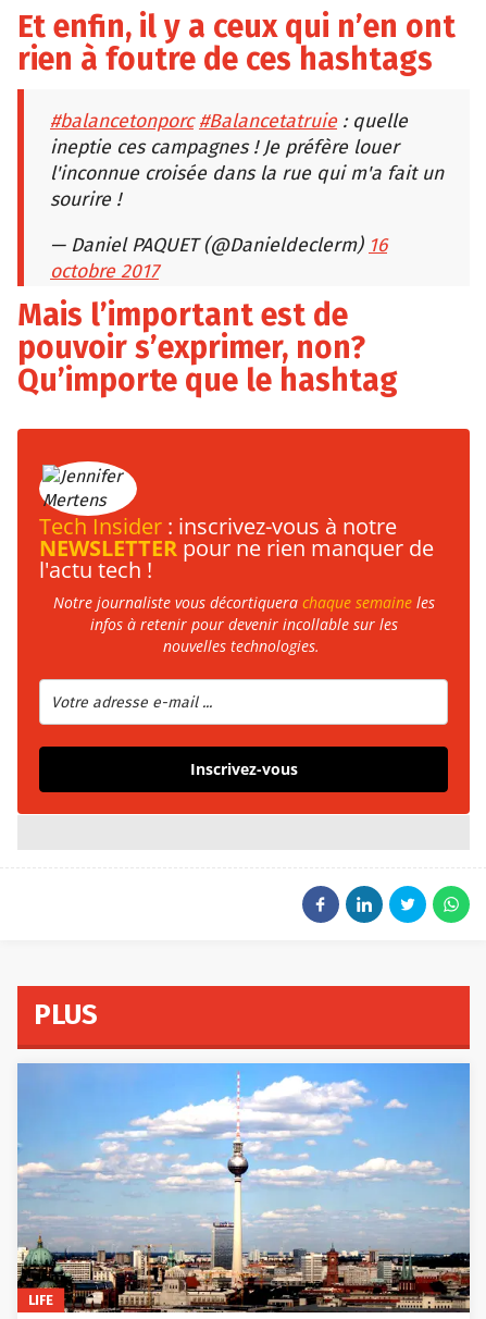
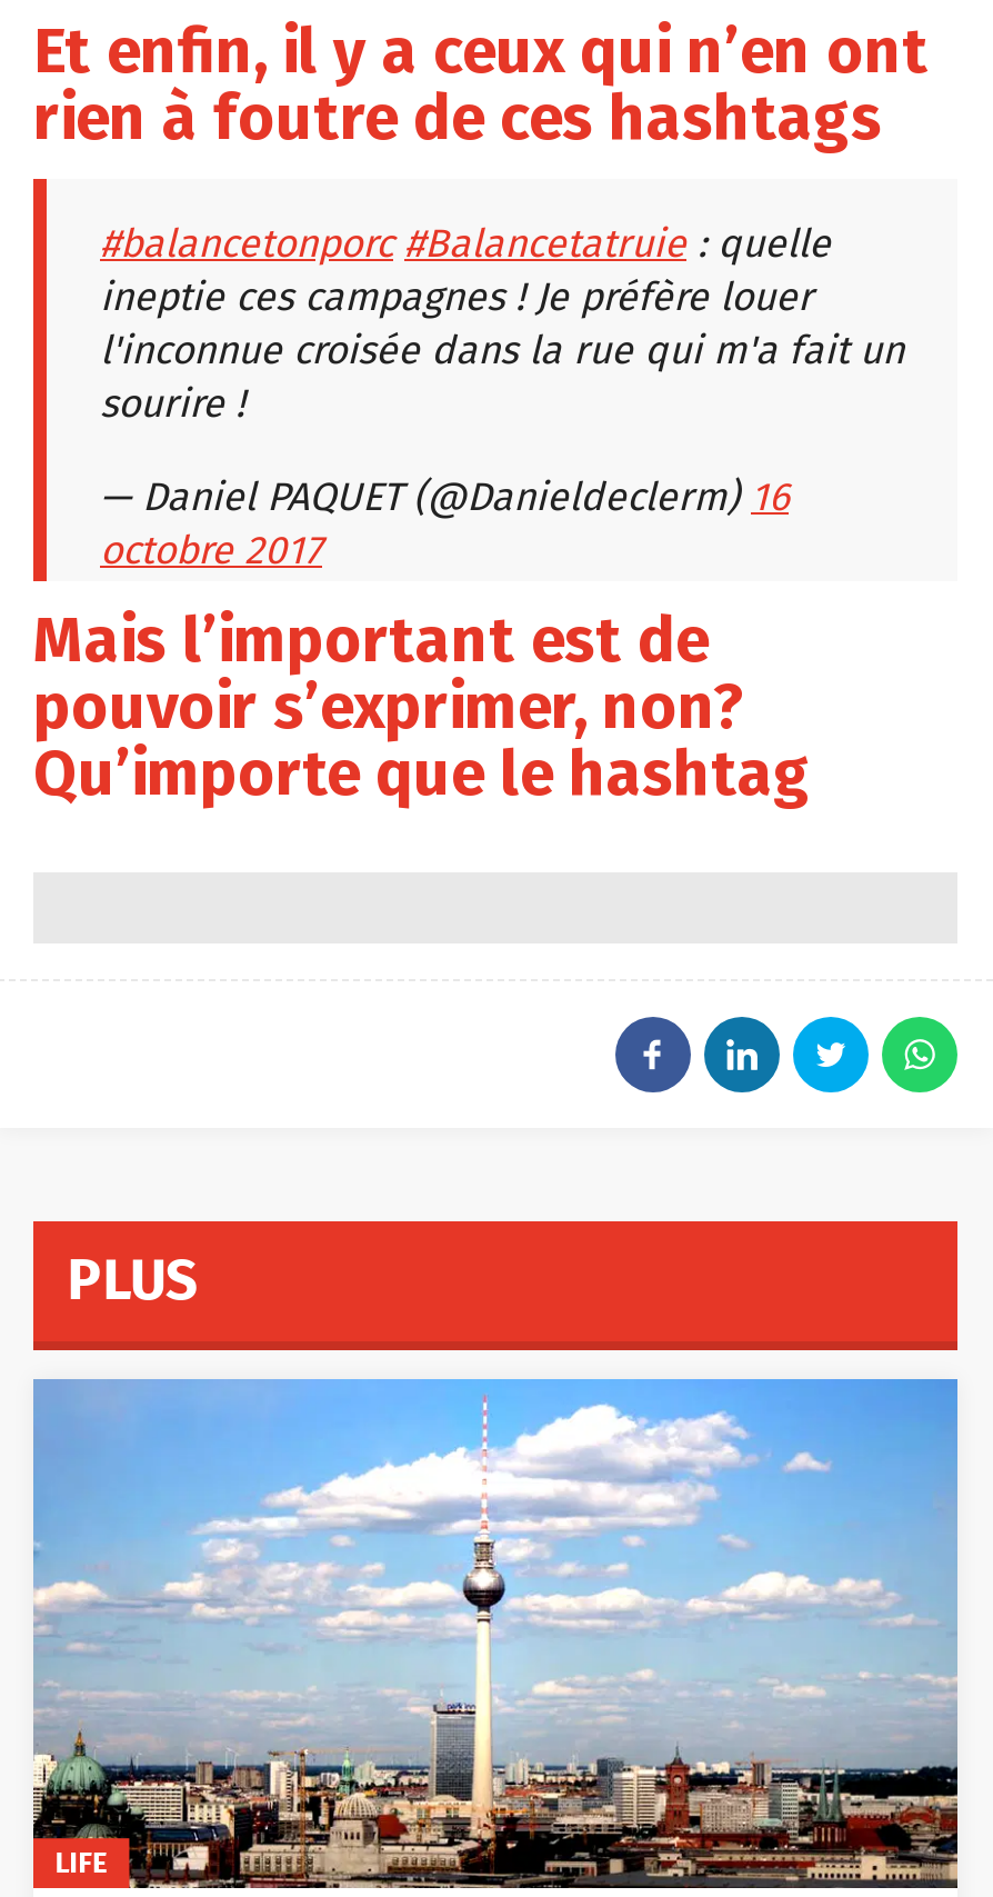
[16,428,471,657] [image] | Tech Insider: inscrivez-vous à notre | NEWSLETTERpour ne rien manquer de | l'actu tech ! | Notre journaliste vous décortiquera chaque semaine les | infos à retenir pour devenir incollable sur les | nouvelles technologies. -> none
[16,663,471,815] [image] | Inscrivez-vous -> none

